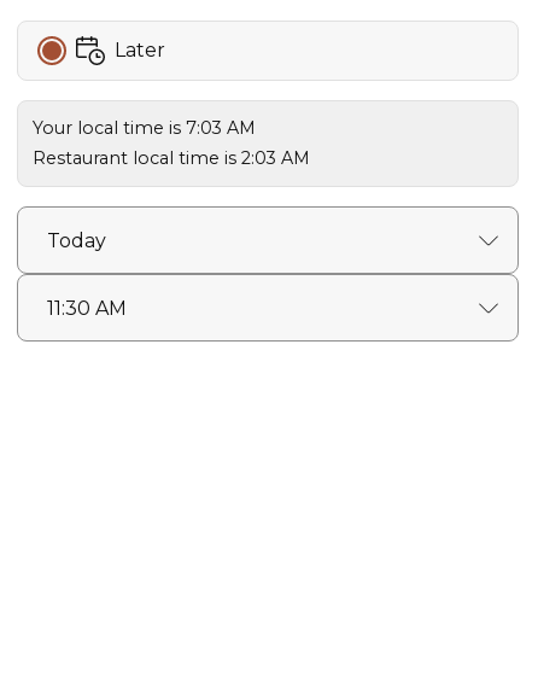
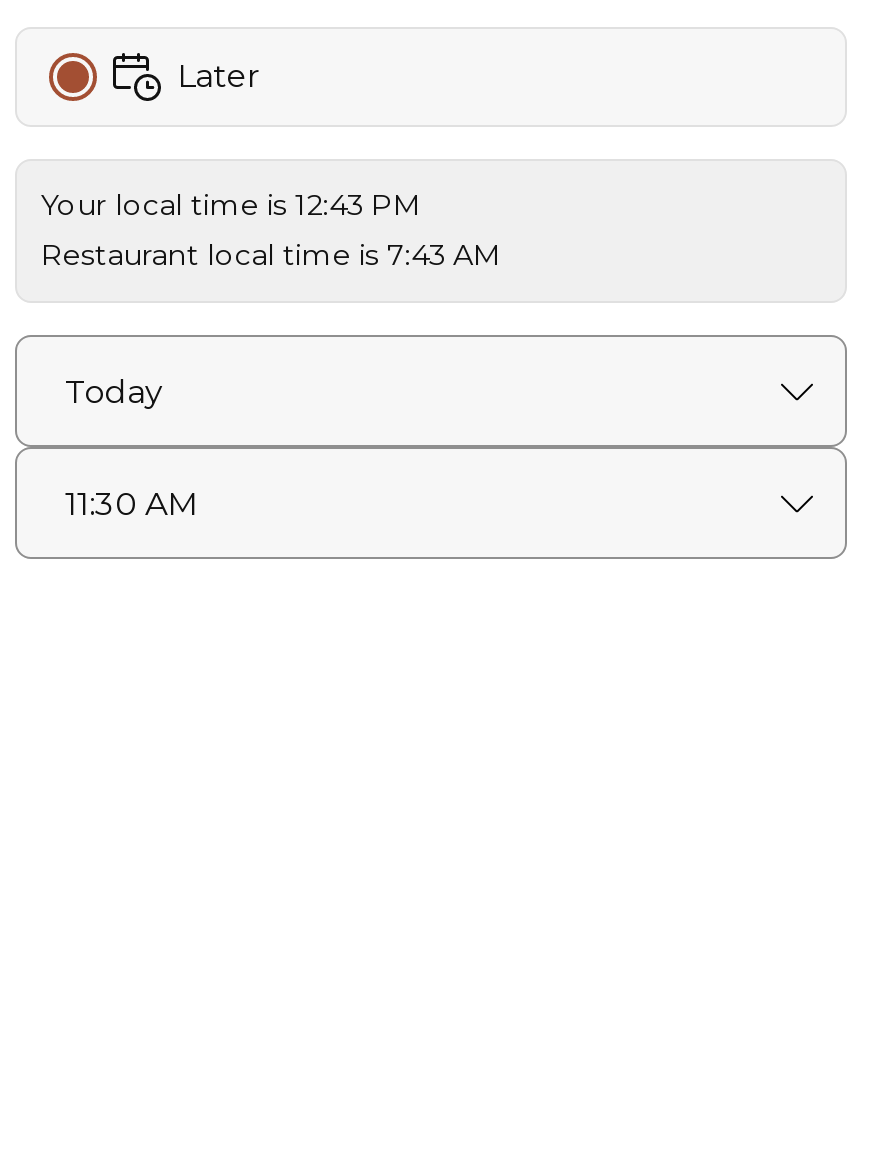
[33,117,256,139] Your local time is 7:03 AM -> [41,187,421,223] Your local time is 12:43 PM
[33,147,310,169] Restaurant local time is 2:03 AM -> [41,237,501,273] Restaurant local time is 7:43 AM

